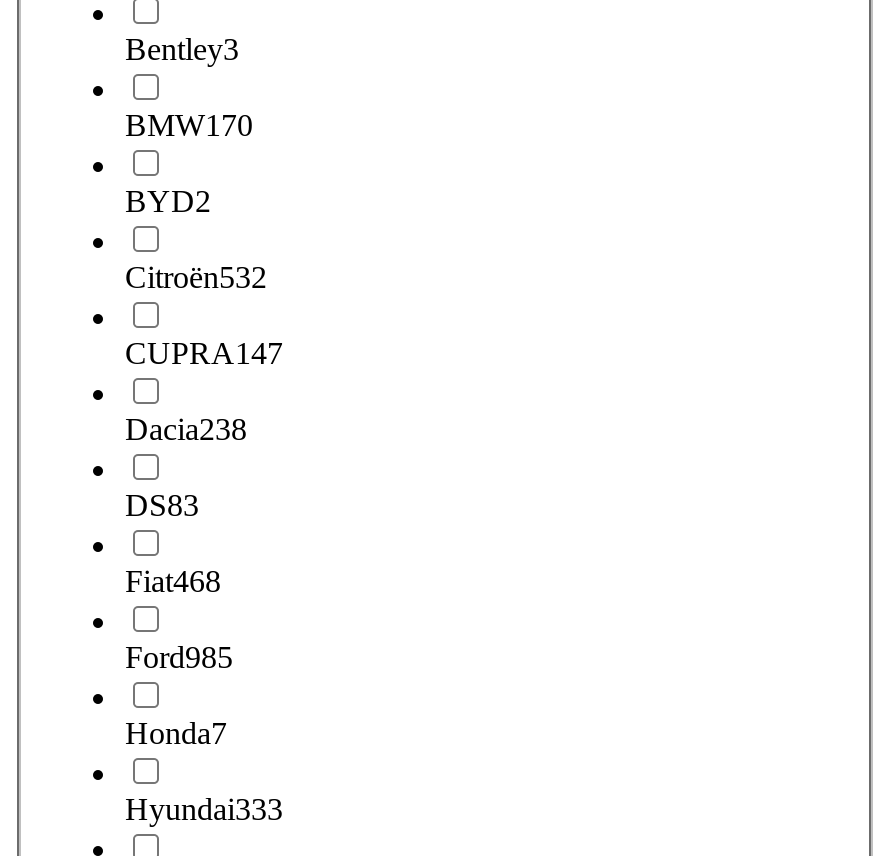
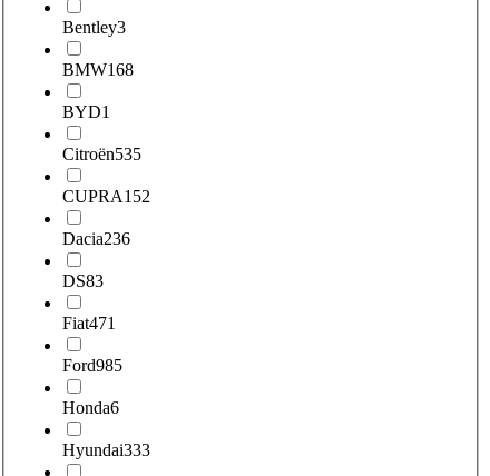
[125,107,253,141] BMW170 -> [62,60,134,79] BMW168
[125,183,211,217] BYD2 -> [62,102,110,121] BYD1
[125,259,267,293] Citroën532 -> [62,144,141,163] Citroën535
[125,335,283,369] CUPRA 147 -> [62,186,150,205] CUPRA 152
[125,411,247,445] Dacia238 -> [62,229,130,248] Dacia236
[125,563,221,597] Fiat468 -> [62,313,116,332] Fiat471
[125,715,227,749] Honda7 -> [62,398,119,417] Honda6

